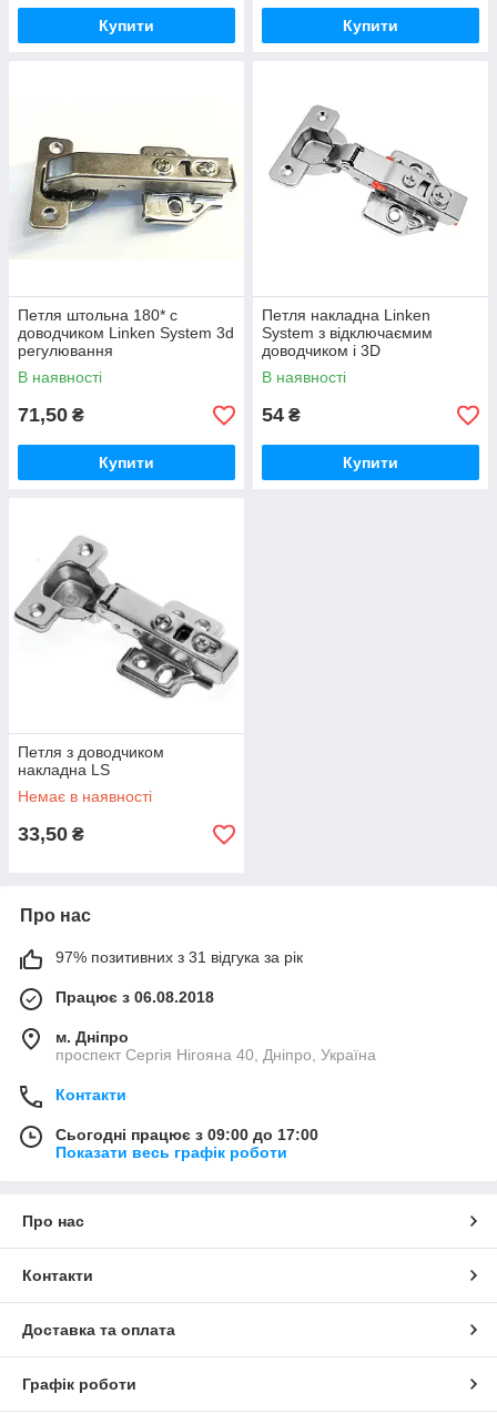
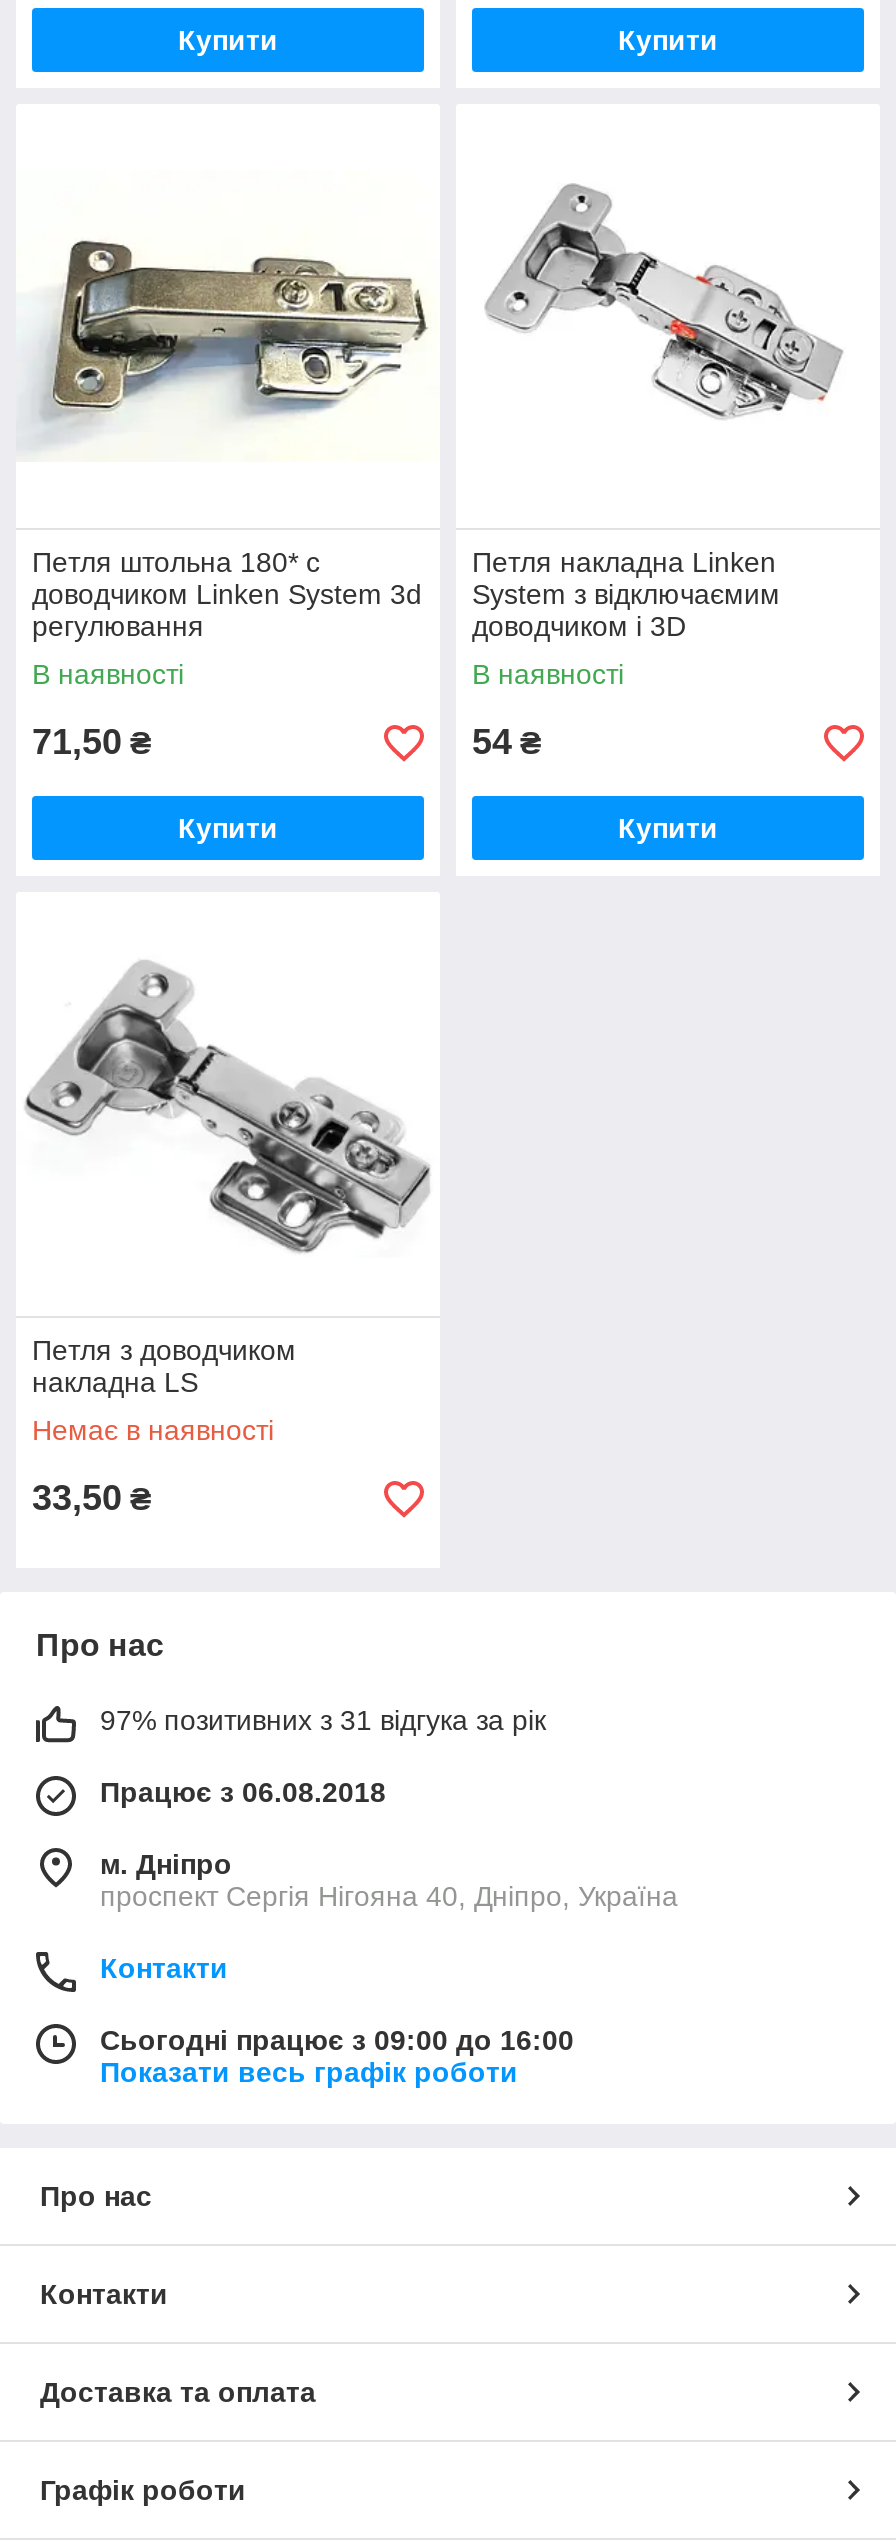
[55,1126,318,1143] Сьогодні працює з 09:00 до 17:00 -> [100,2024,574,2056] Сьогодні працює з 09:00 до 16:00

